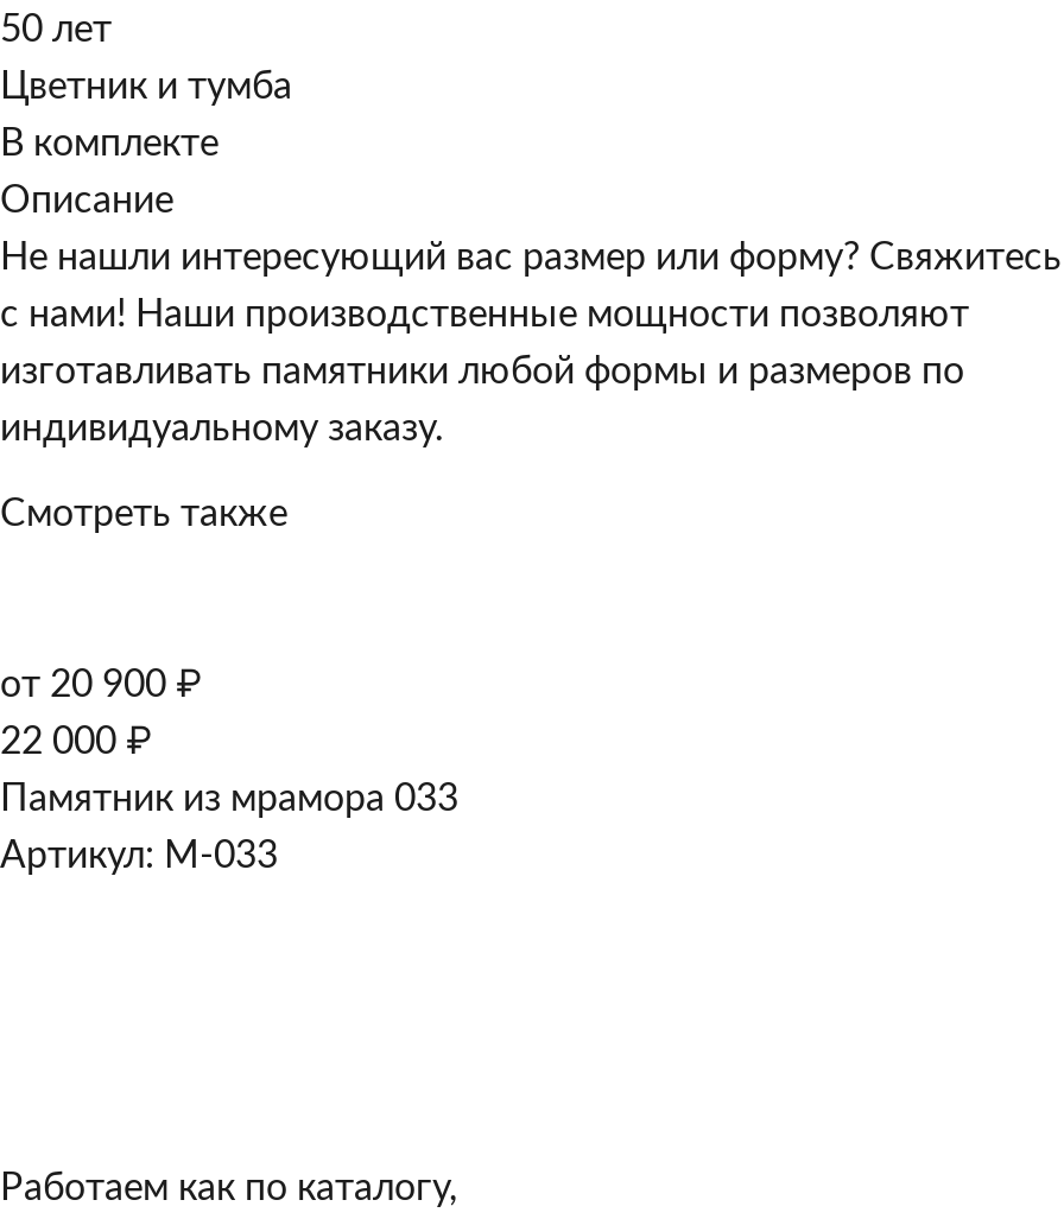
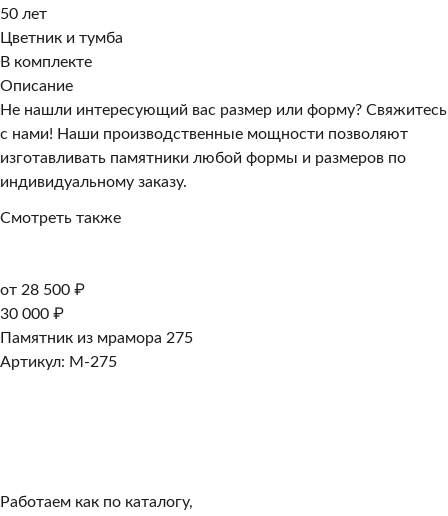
[0,666,202,704] от 20 900 ₽ -> [0,282,85,298] от 28 500 ₽
[0,723,152,761] 22 000 ₽ -> [0,306,64,322] 30 000 ₽
[0,780,458,818] Памятник из мрамора 033 -> [0,330,193,346] Памятник из мрамора 275
[0,837,278,875] Артикул: M-033 -> [0,354,117,370] Артикул: M-275

